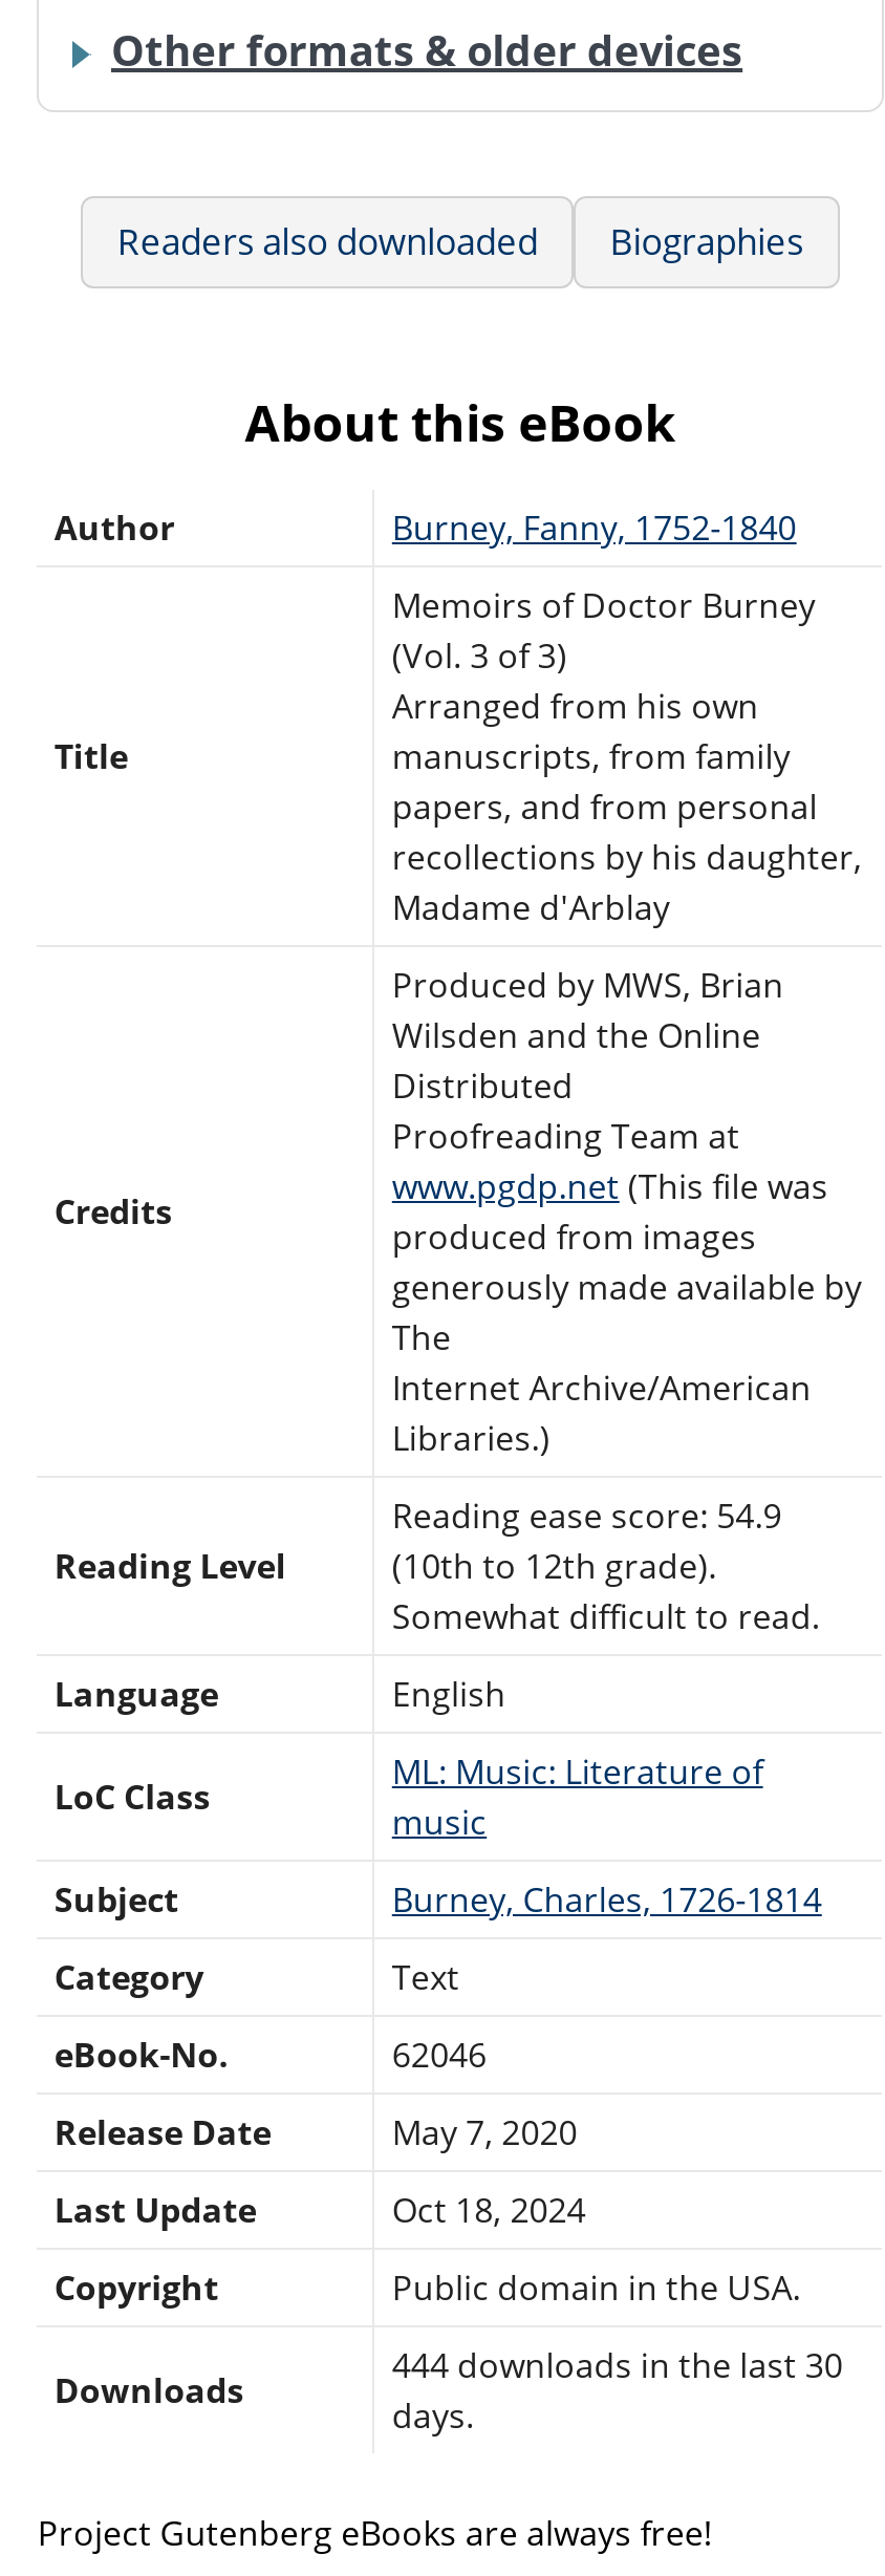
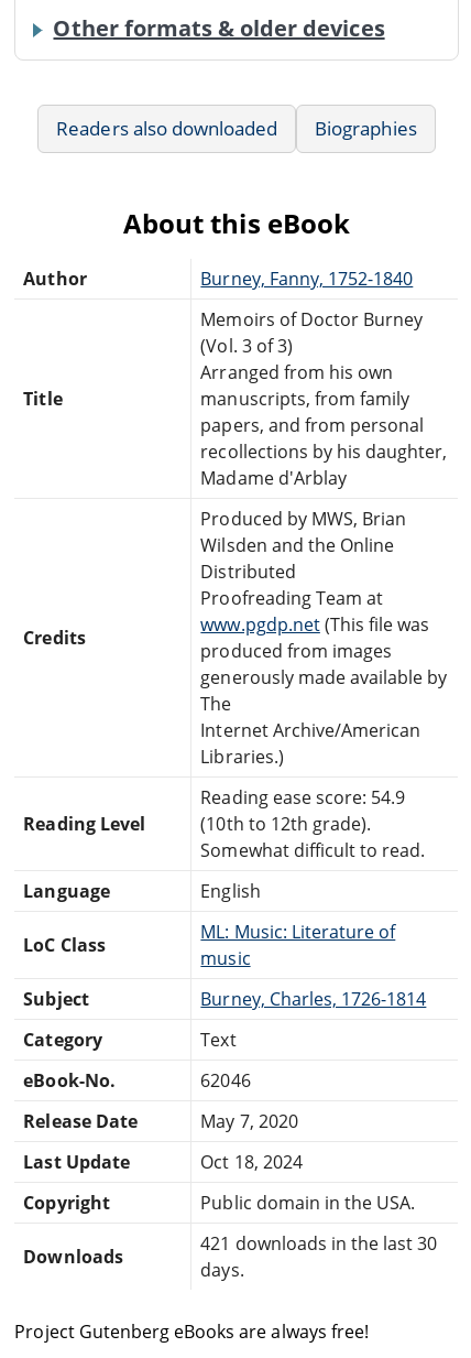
[392,2341,843,2388] 444 downloads in the last 30 -> [201,1231,437,1255] 421 downloads in the last 30

